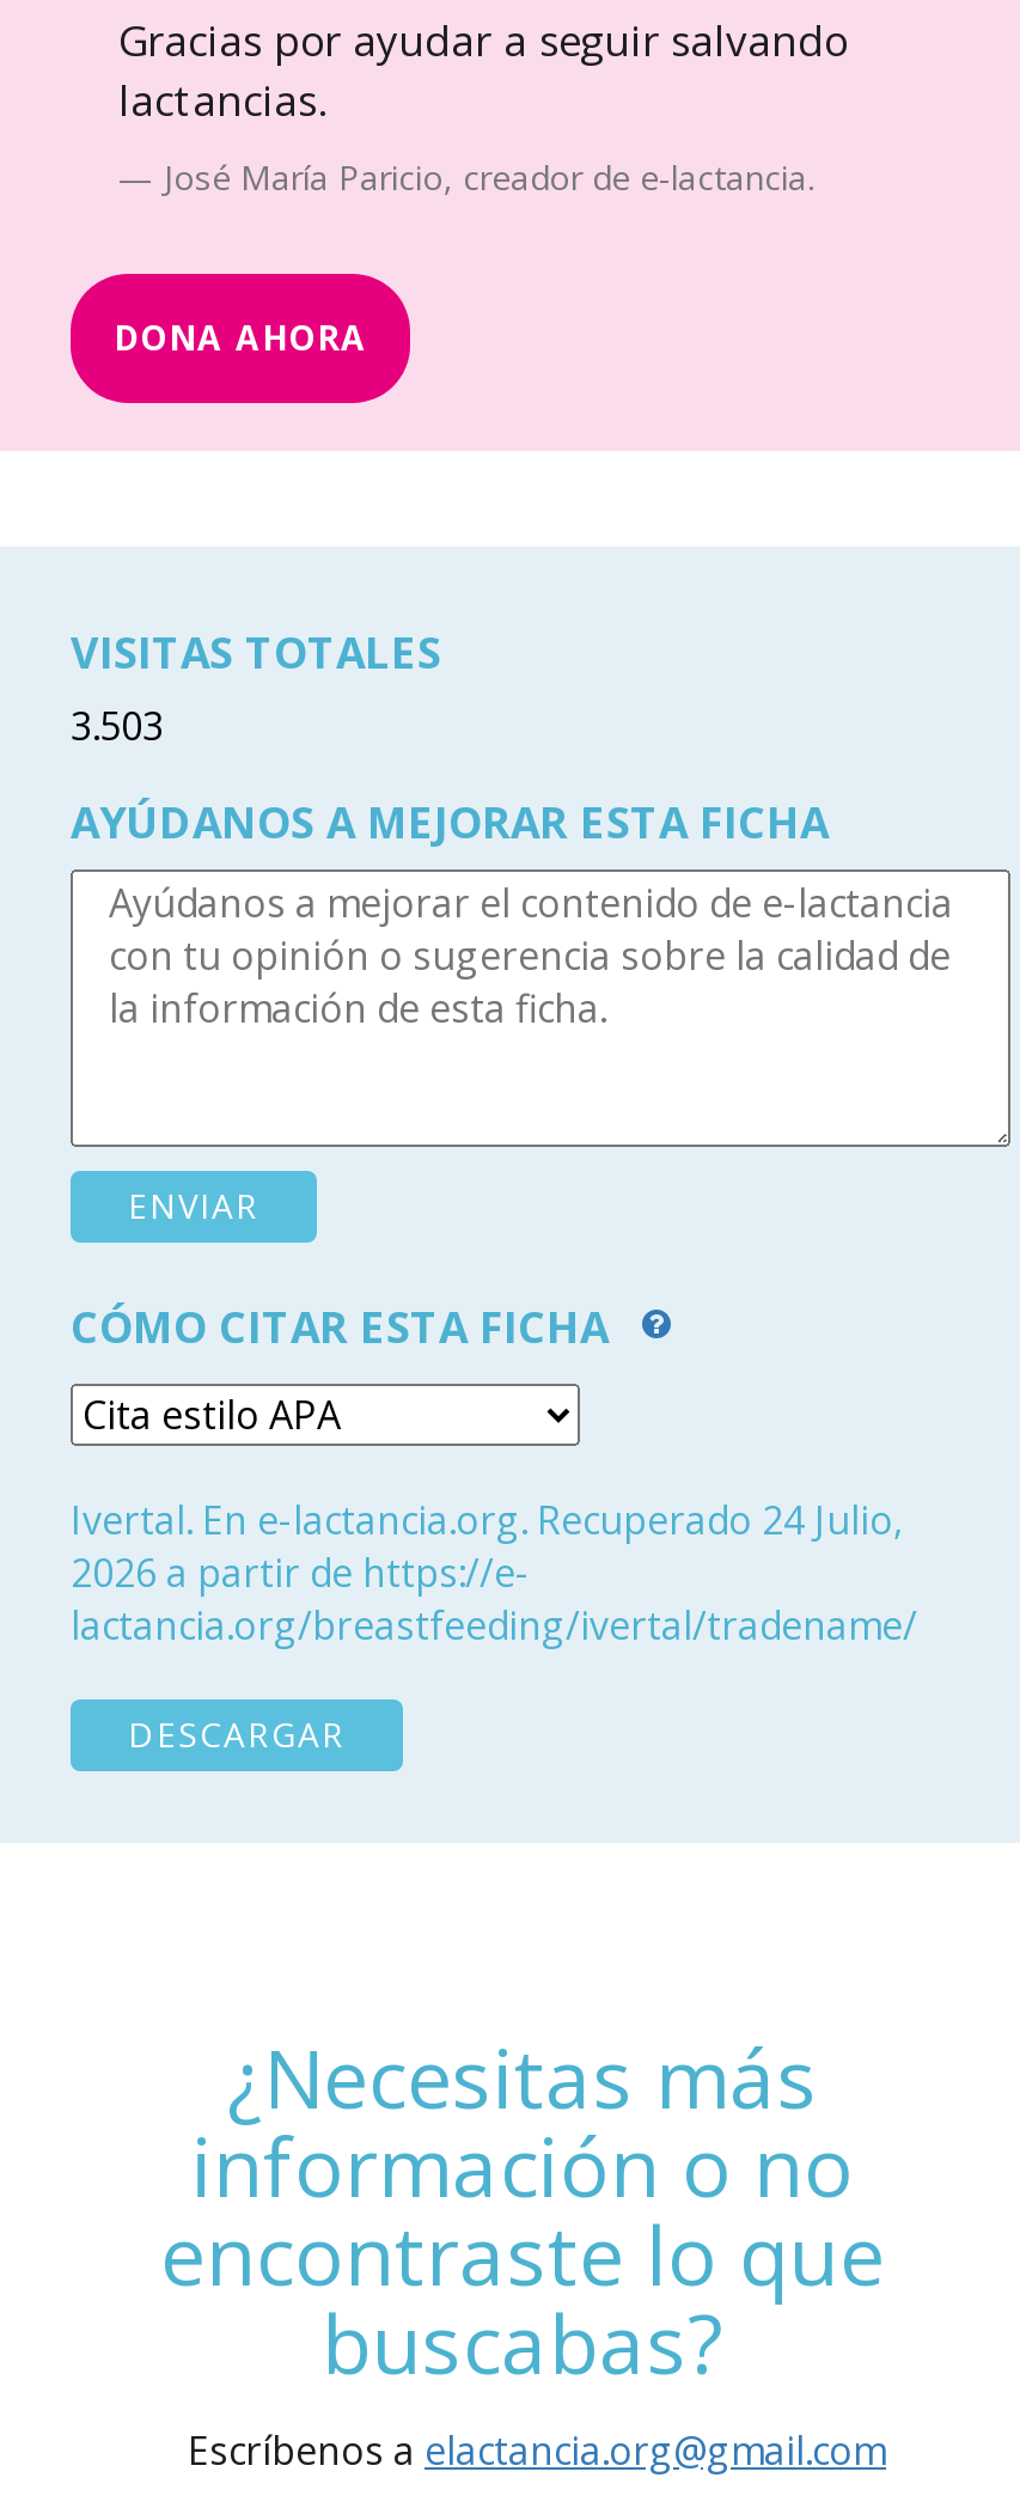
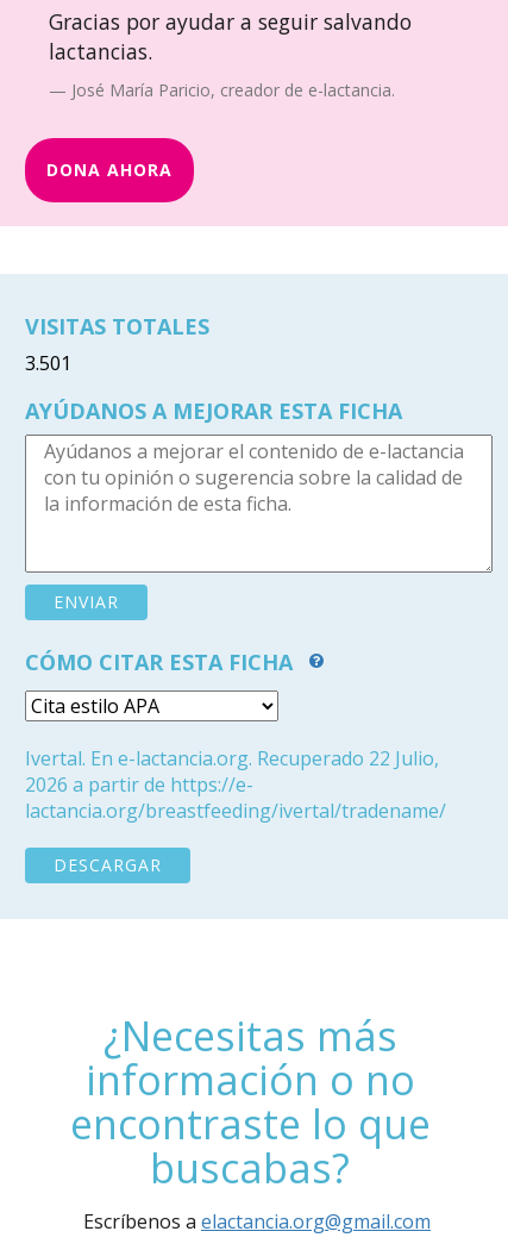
[71,700,164,752] 3.503 -> [25,350,71,376] 3.501
[71,1494,903,1546] Ivertal. En e-lactancia.org. Recuperado 24 Julio, -> [25,745,439,771] Ivertal. En e-lactancia.org. Recuperado 22 Julio,

